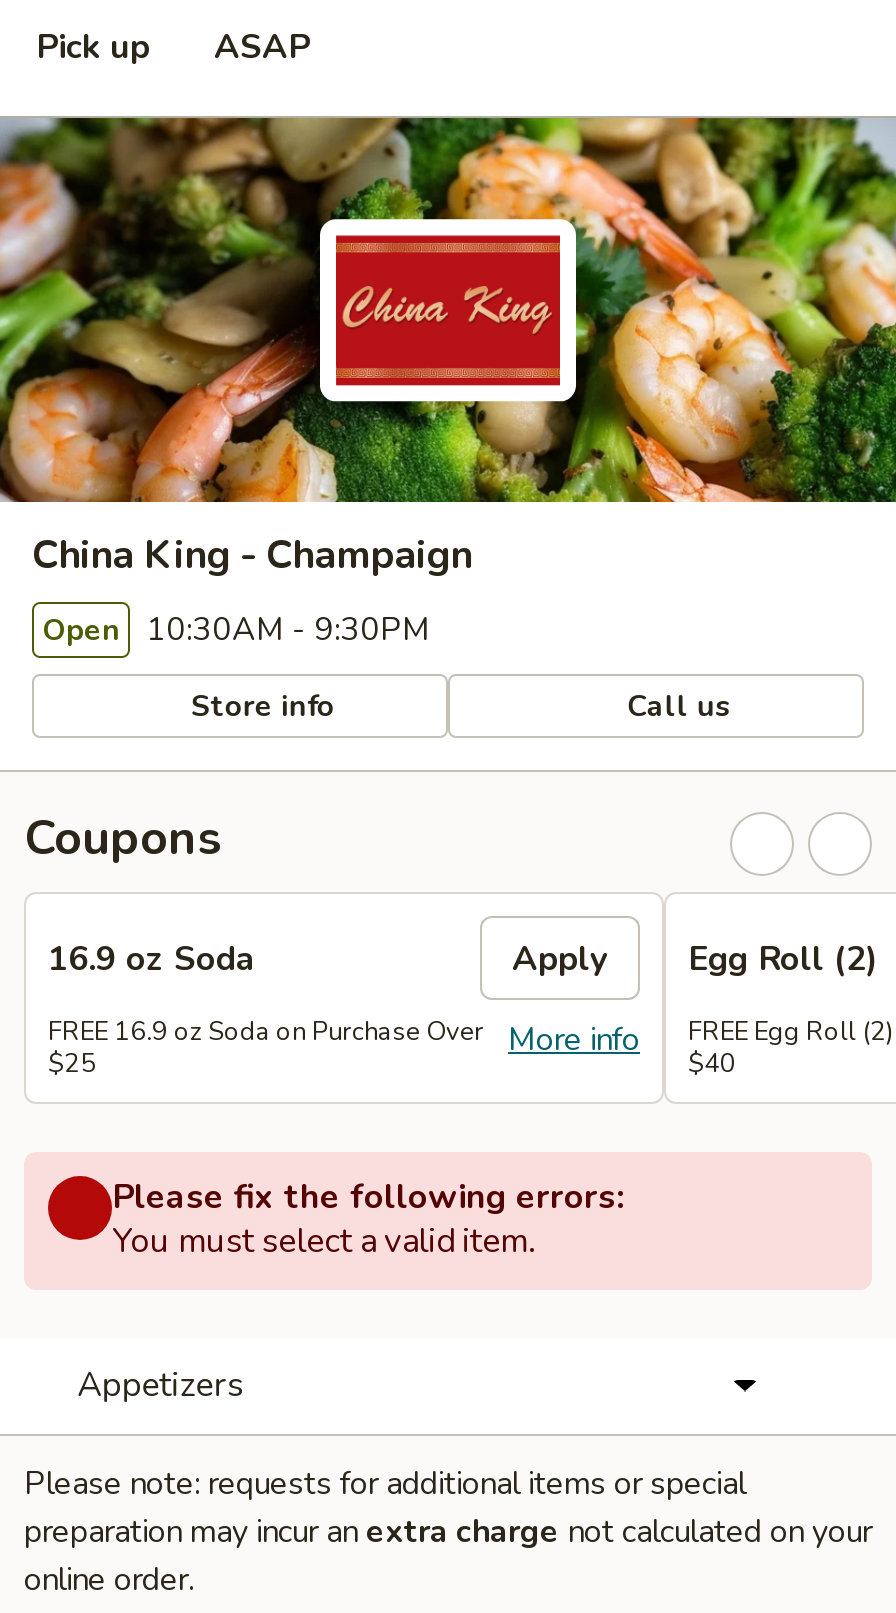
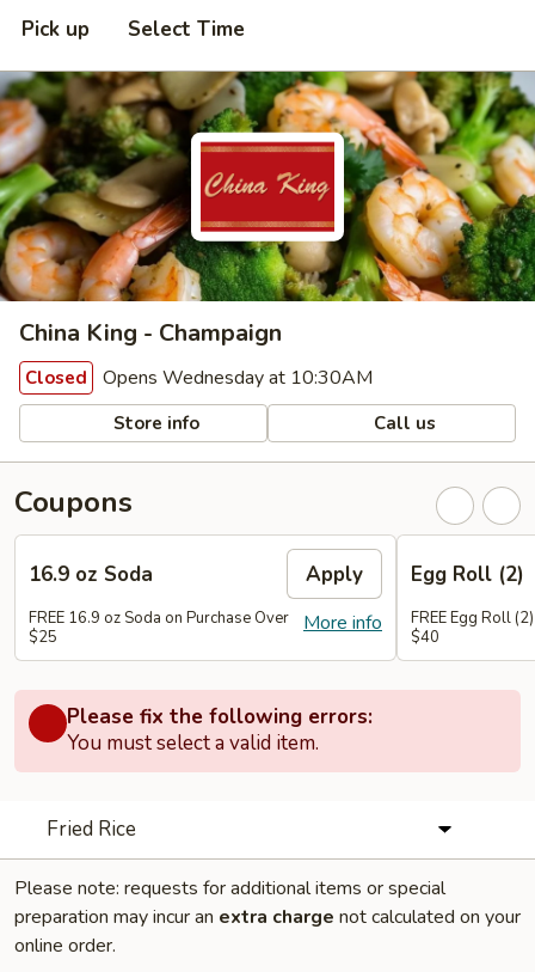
[214,24,310,70] ASAP -> [128,16,245,43] Select Time
[42,608,430,652] Open 10:30AM - 9:30PM -> [25,365,373,391] Closed Opens Wednesday at 10:30AM
[77,1362,243,1408] Appetizers -> [46,815,136,843] Fried Rice

